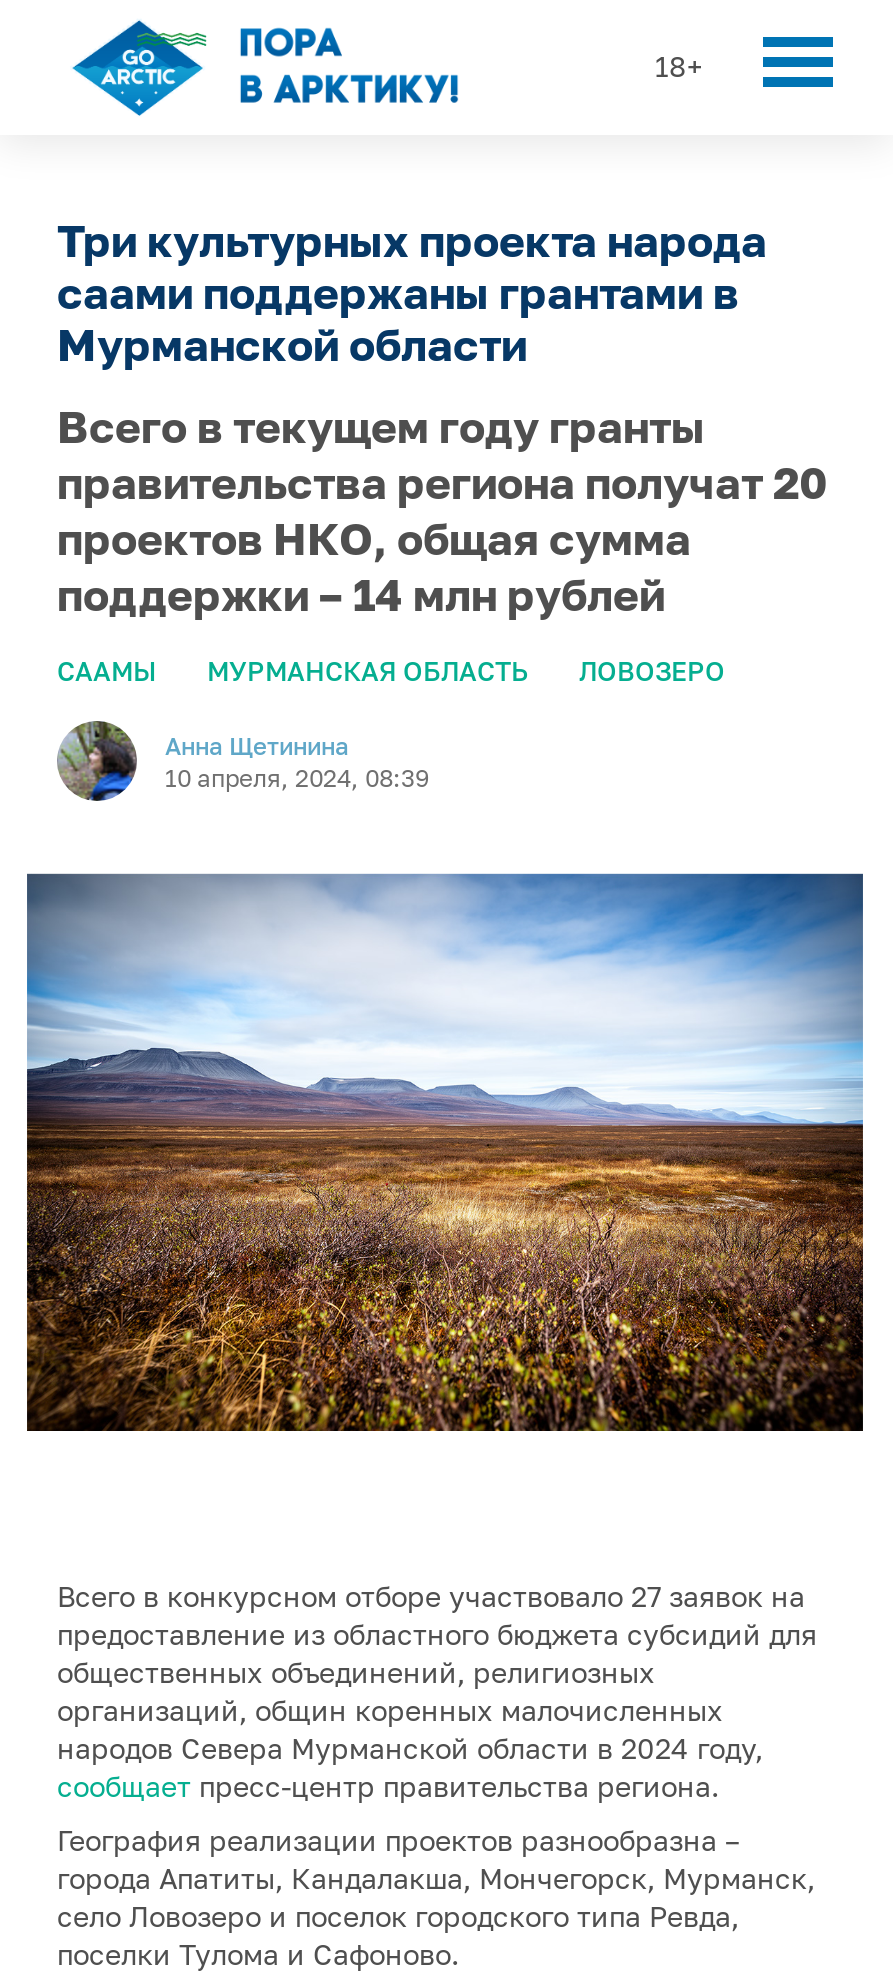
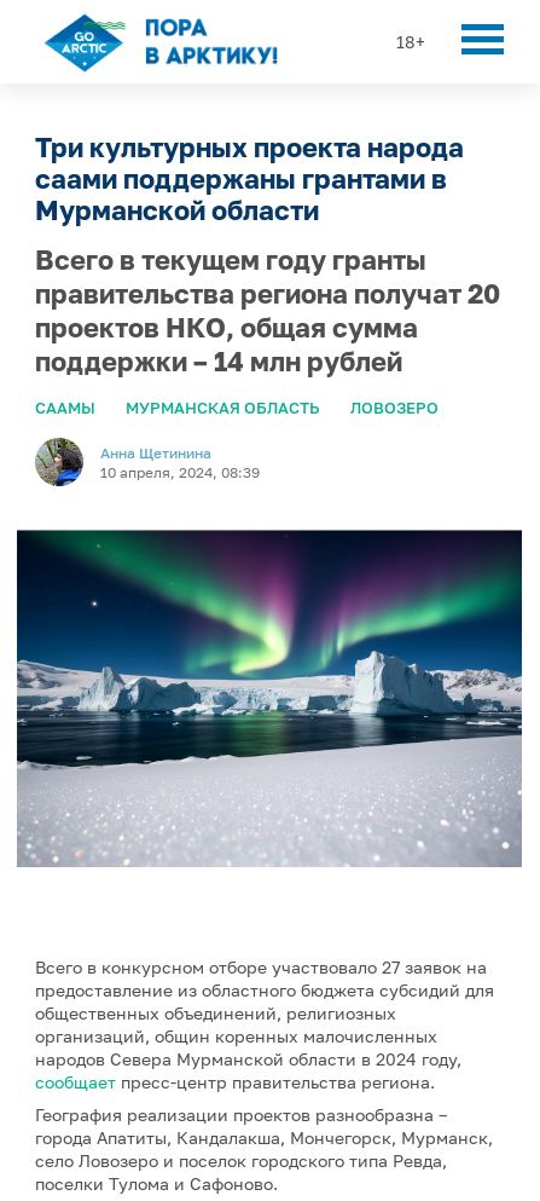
[25,873,865,1433] [image] -> [16,530,523,867] [image]

